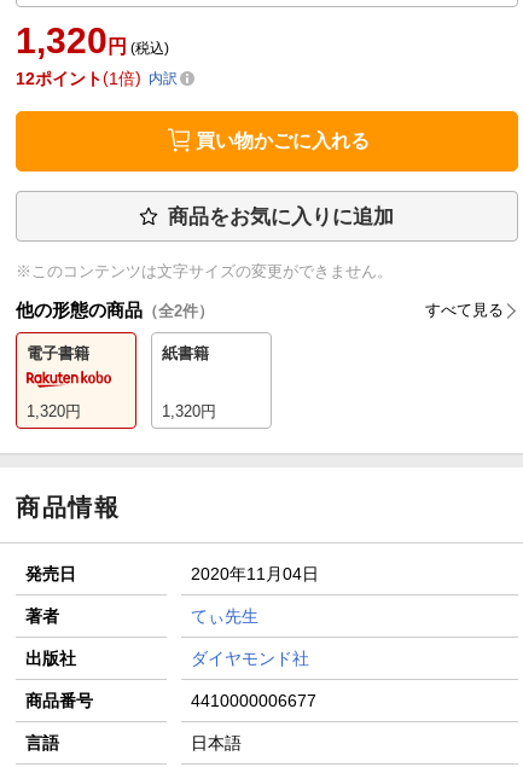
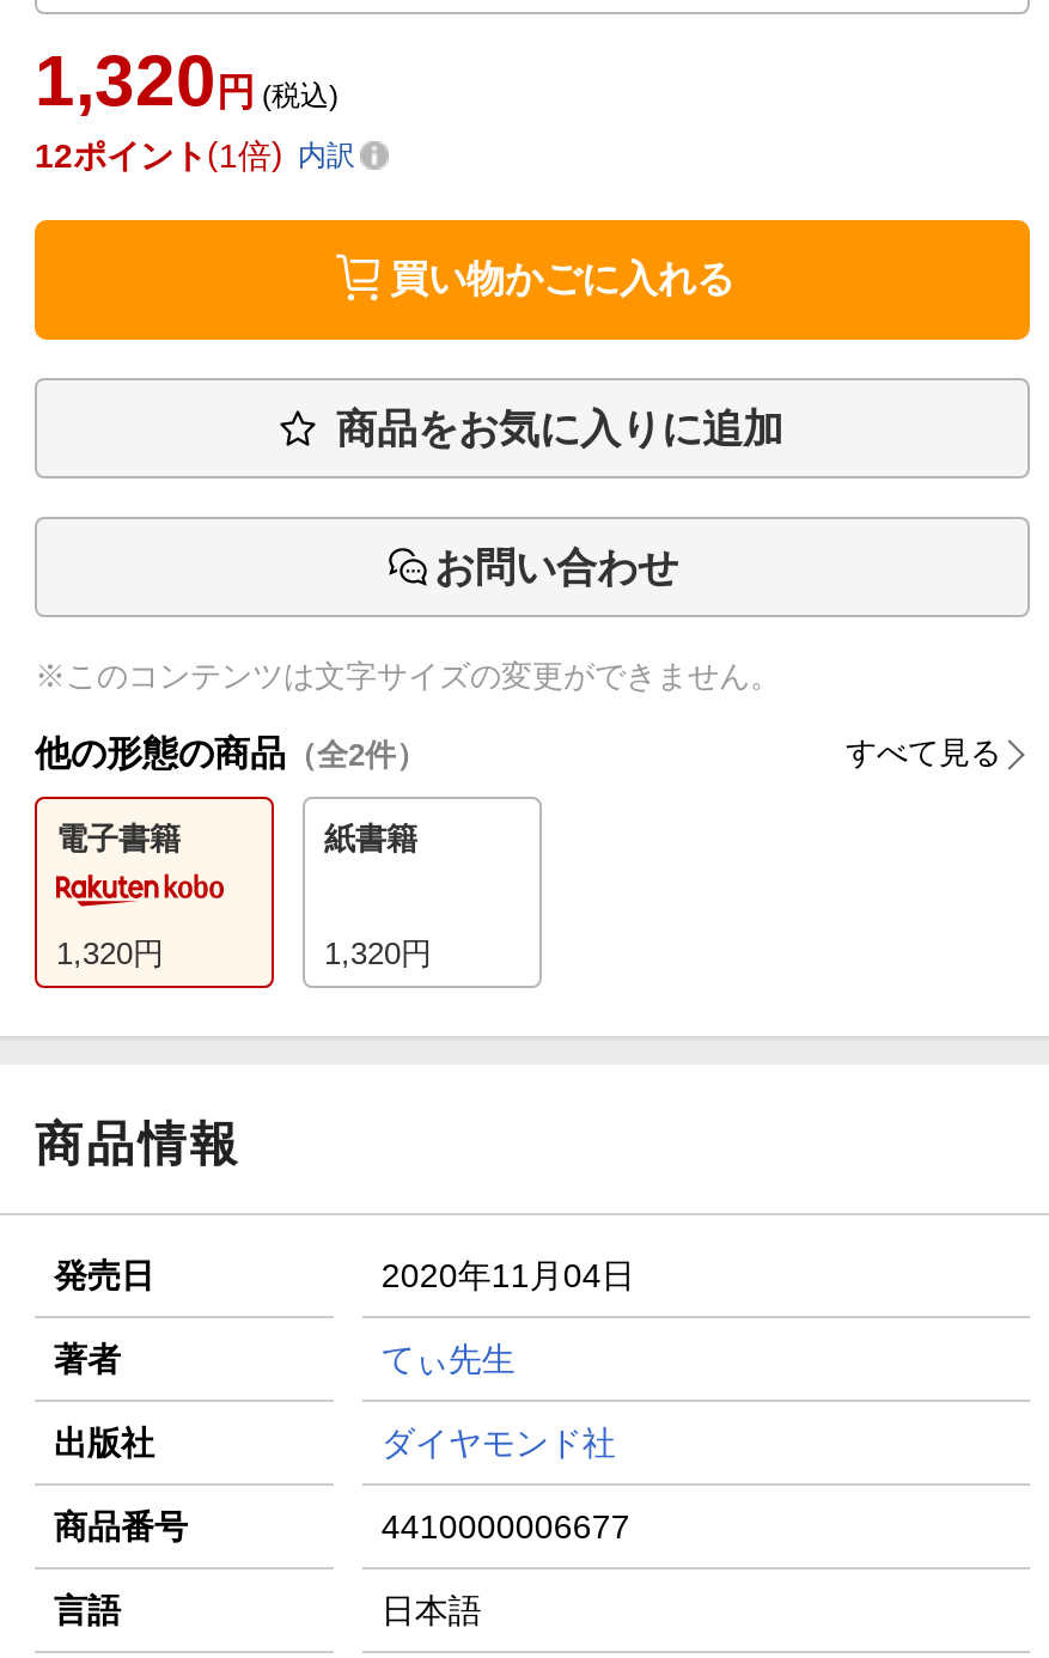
none -> [434,545,678,590] お問い合わせ

